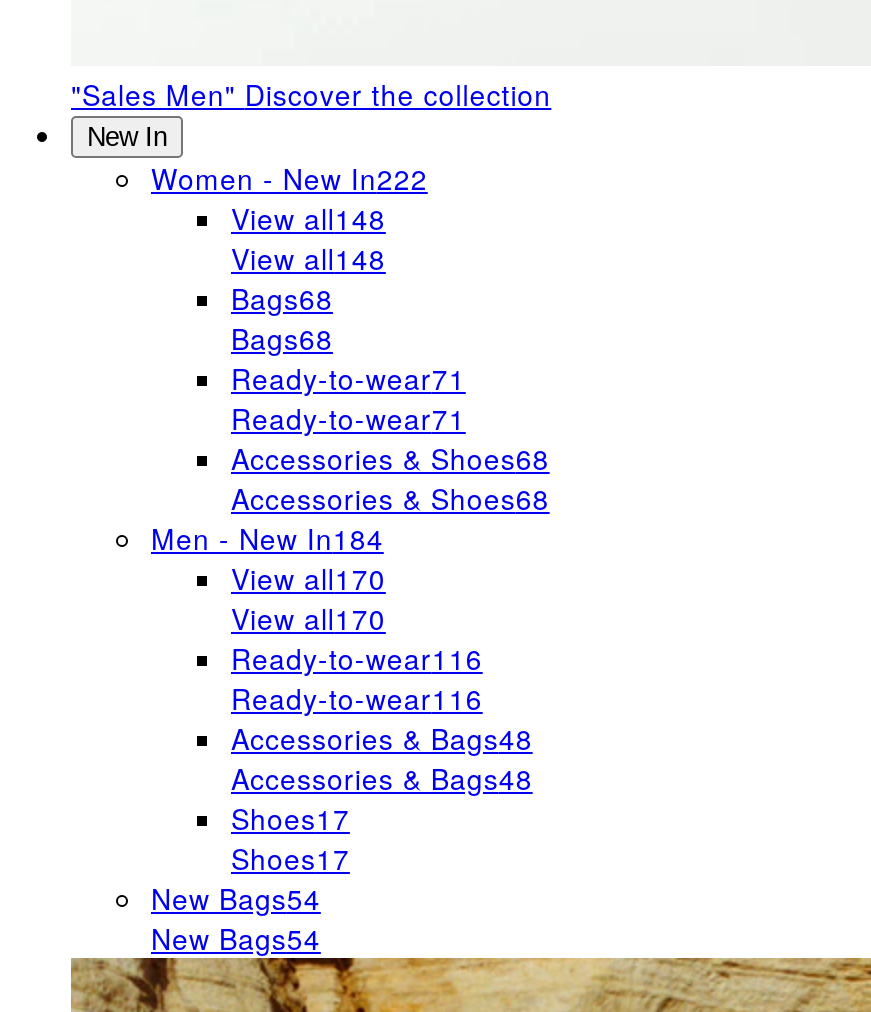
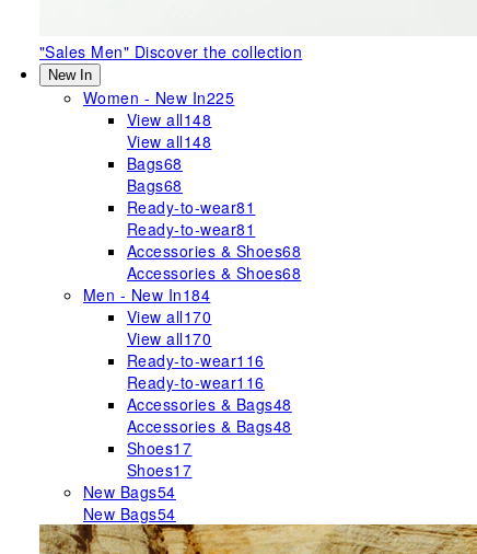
[151,158,428,198] Women - New In222 -> [83,86,235,108] Women - New In225
[231,358,466,398] Ready-to-wear71 -> [127,196,255,218] Ready-to-wear81
[231,398,466,438] Ready-to-wear71 -> [127,218,255,240] Ready-to-wear81

